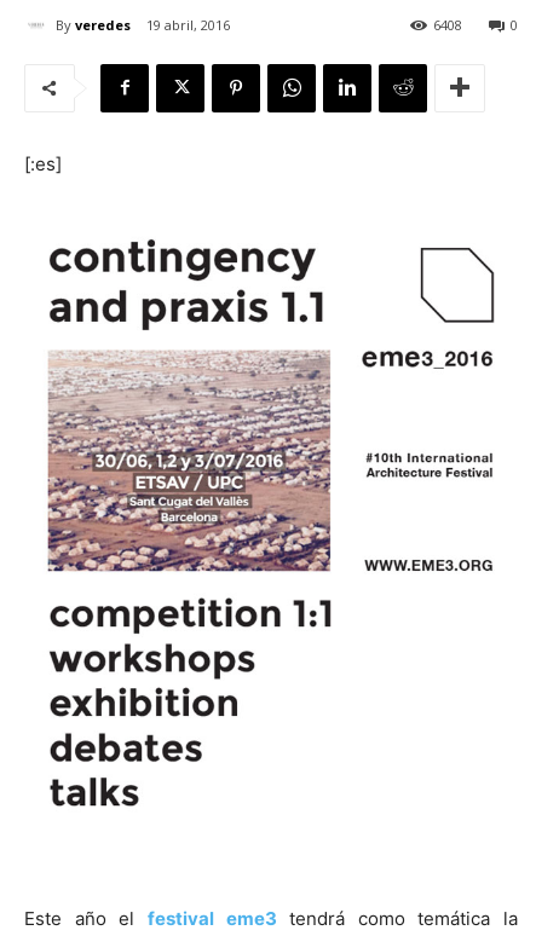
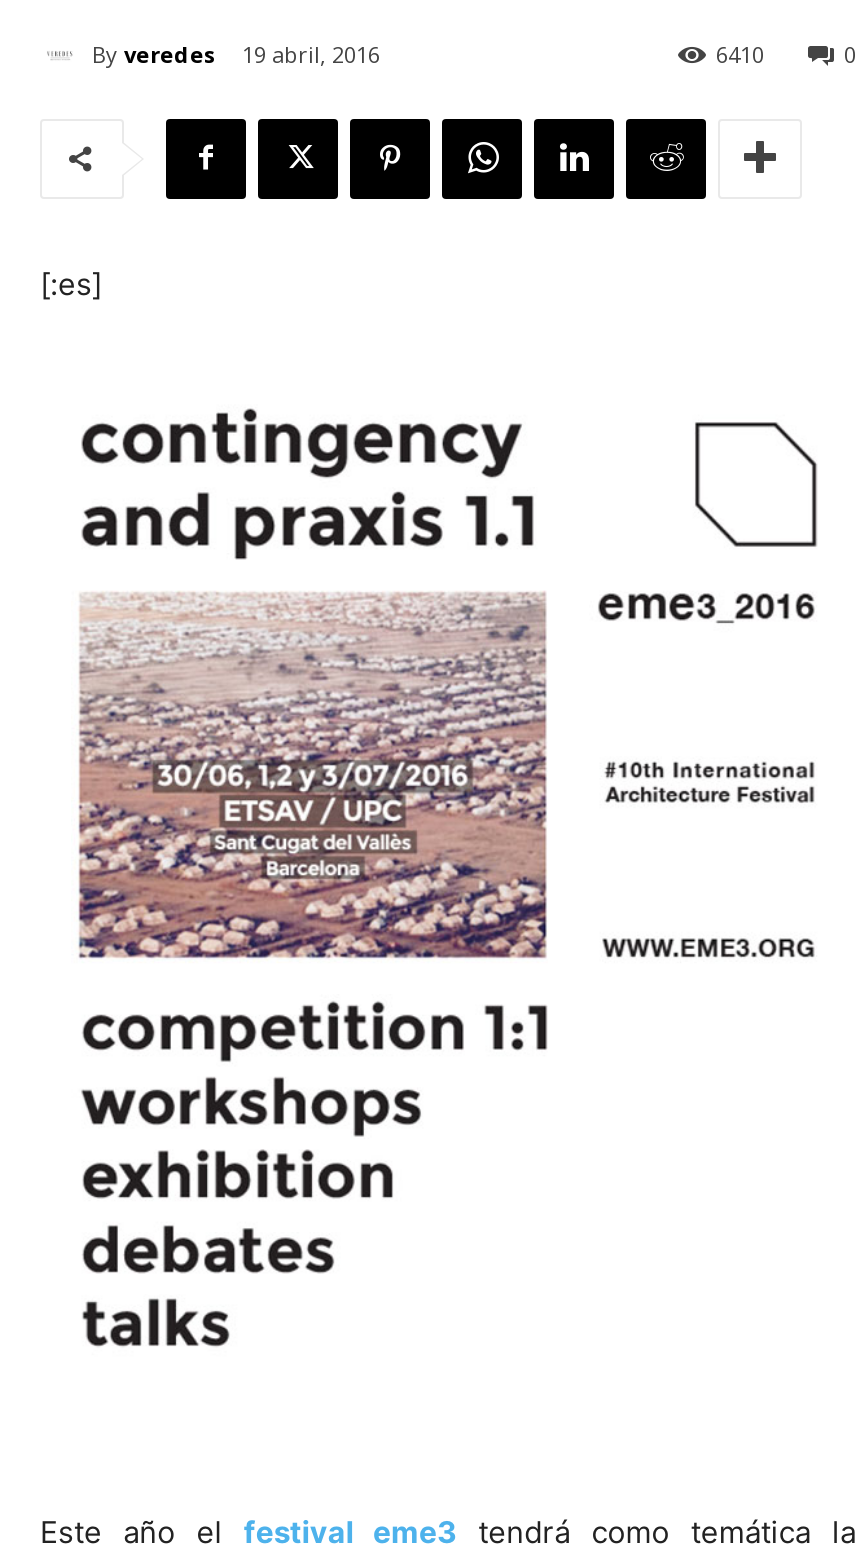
[433,16,462,34] 6408 -> [716,40,764,70] 6410

